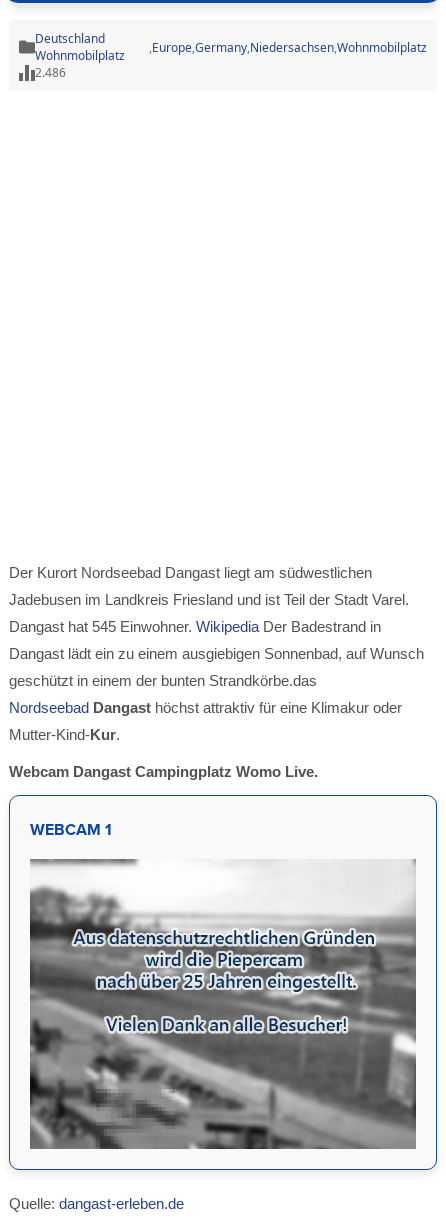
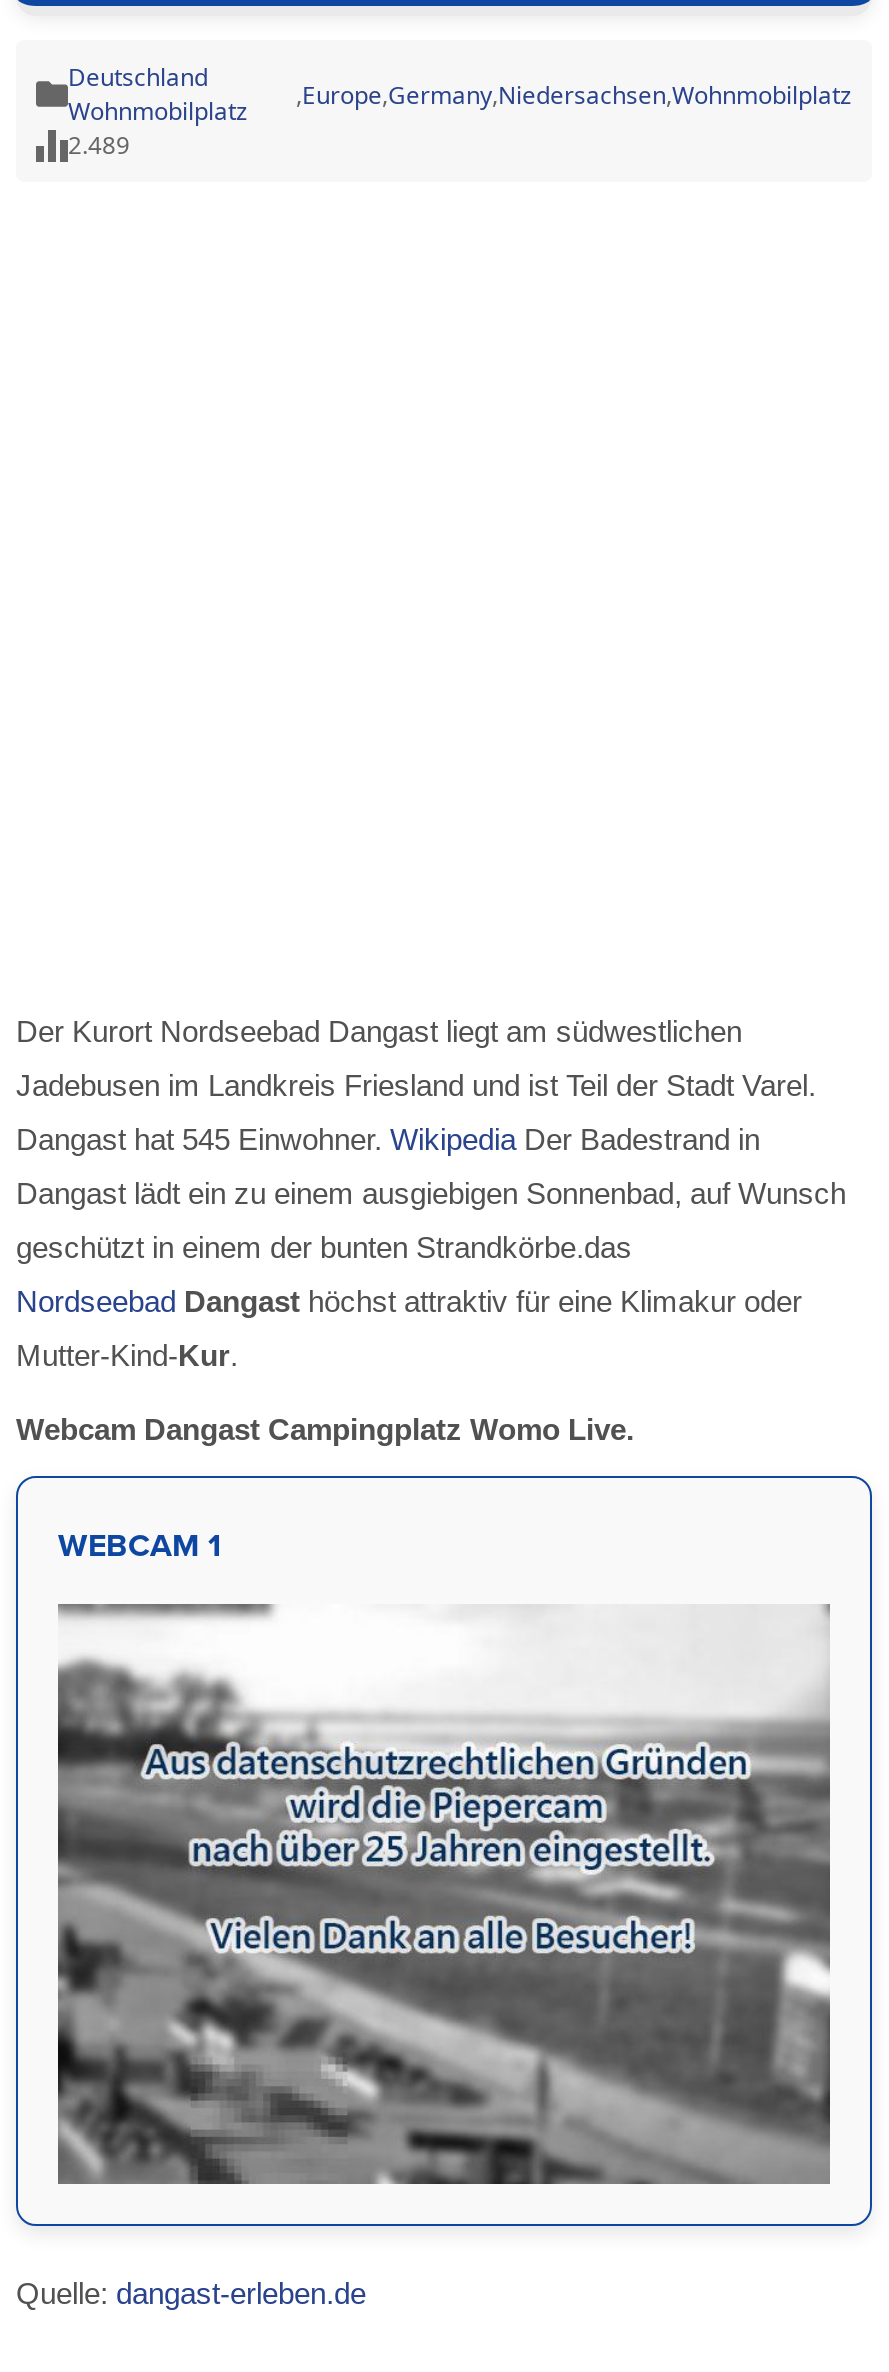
[35,64,66,81] 2.486 -> [68,128,130,162] 2.489

